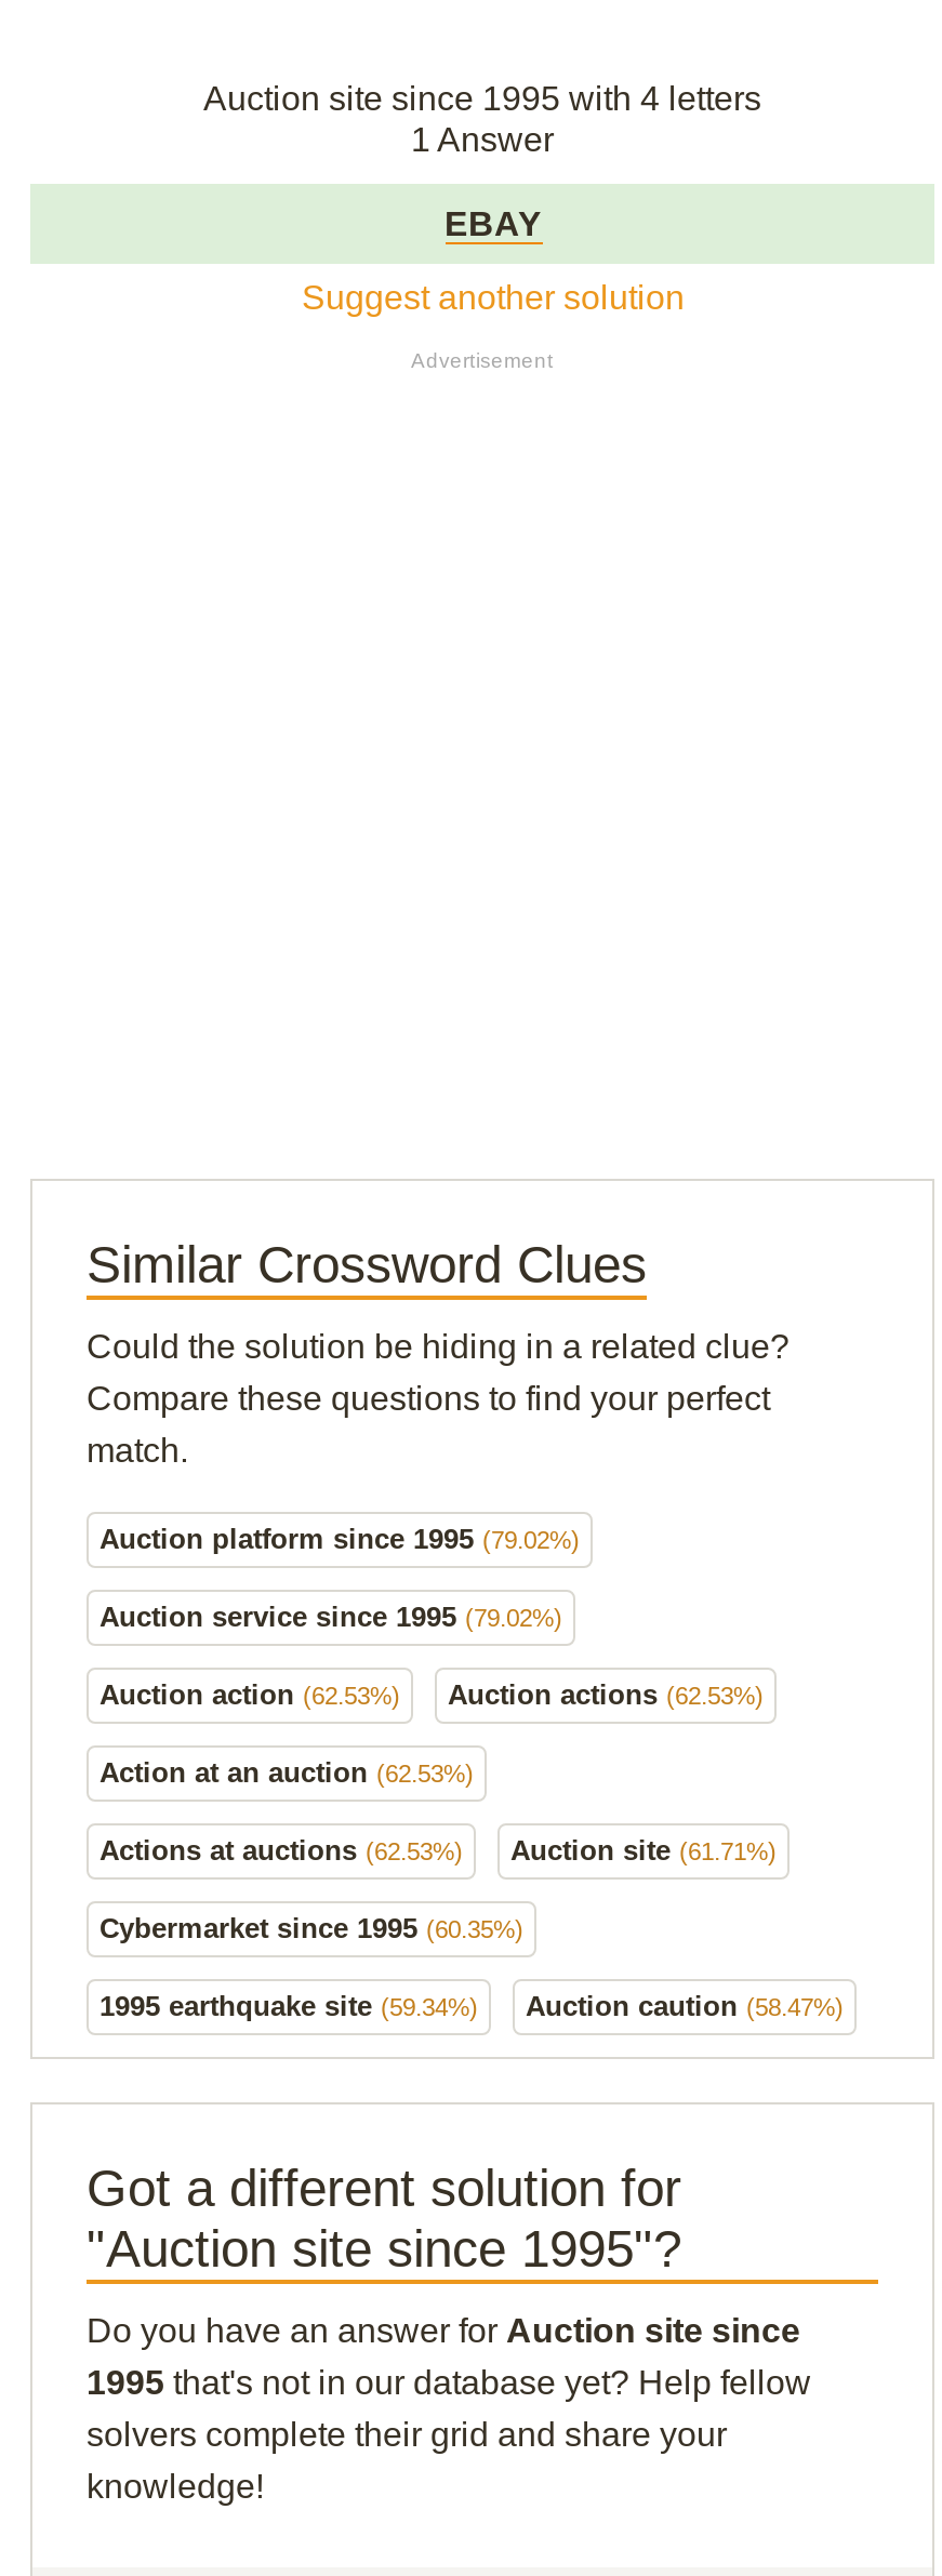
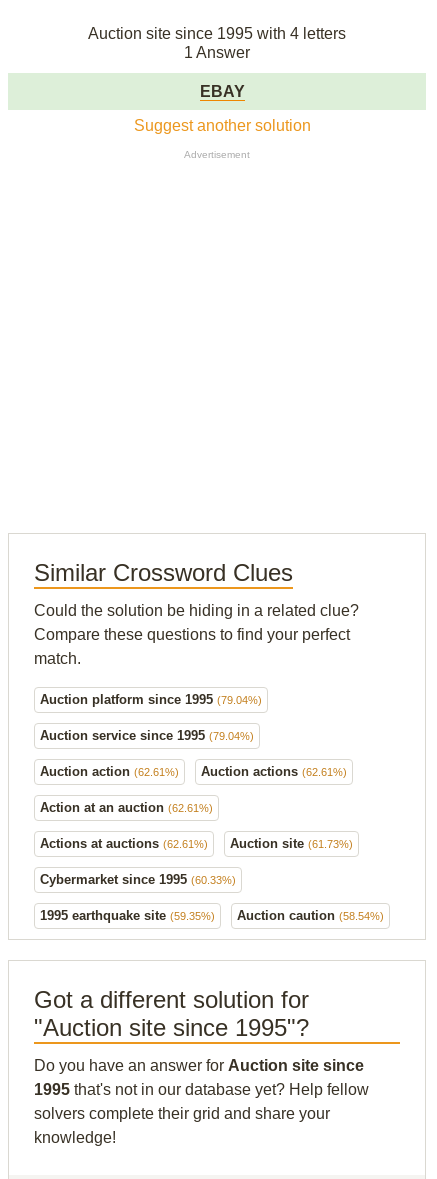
[99,1522,580,1554] Auction platform since 1995 (79.02%) -> [40,692,262,707] Auction platform since 1995 (79.04%)
[99,1600,562,1632] Auction service since 1995 (79.02%) -> [40,728,254,743] Auction service since 1995 (79.04%)
[99,1678,400,1710] Auction action (62.53%) -> [40,764,179,779] Auction action (62.61%)
[448,1678,764,1710] Auction actions (62.53%) -> [201,764,347,779] Auction actions (62.61%)
[99,1755,474,1788] Action at an auction (62.53%) -> [40,800,213,815] Action at an auction (62.61%)
[99,1833,463,1866] Actions at auctions (62.53%) -> [40,836,208,851] Actions at auctions (62.61%)
[510,1833,777,1866] Auction site (61.71%) -> [230,836,353,851] Auction site (61.73%)
[99,1911,523,1944] Cybermarket since 1995 (60.35%) -> [40,872,236,887] Cybermarket since 1995 (60.33%)
[99,1989,478,2021] 1995 earthquake site (59.34%) -> [40,908,215,923] 1995 earthquake site (59.35%)
[526,1989,844,2021] Auction caution (58.47%) -> [237,908,384,923] Auction caution (58.54%)

